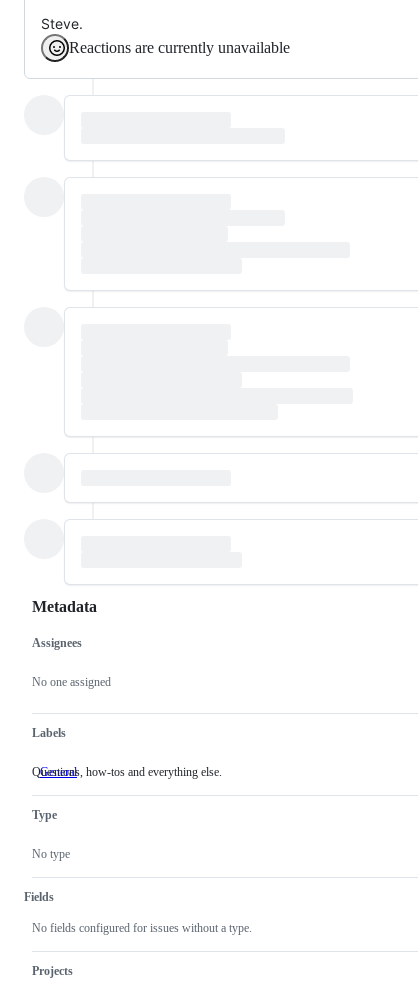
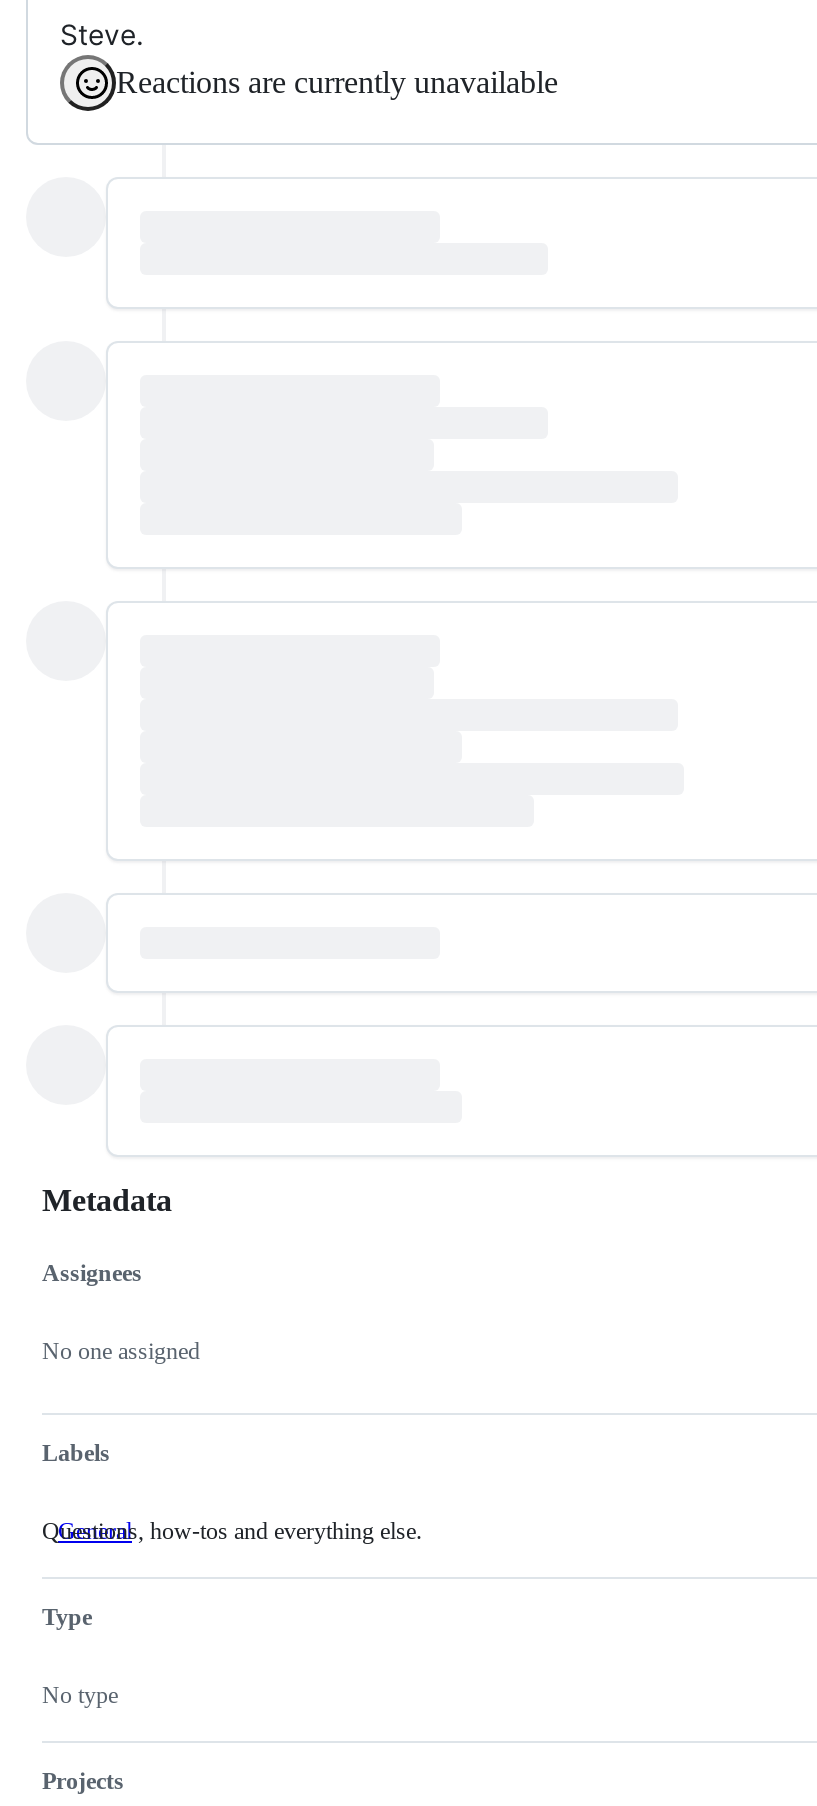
[24,890,252,935] Fields | No fields configured for issues without a type. -> none

